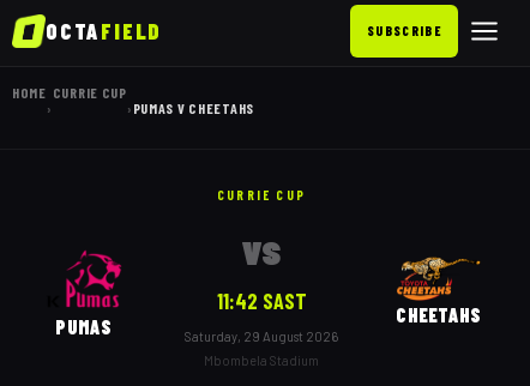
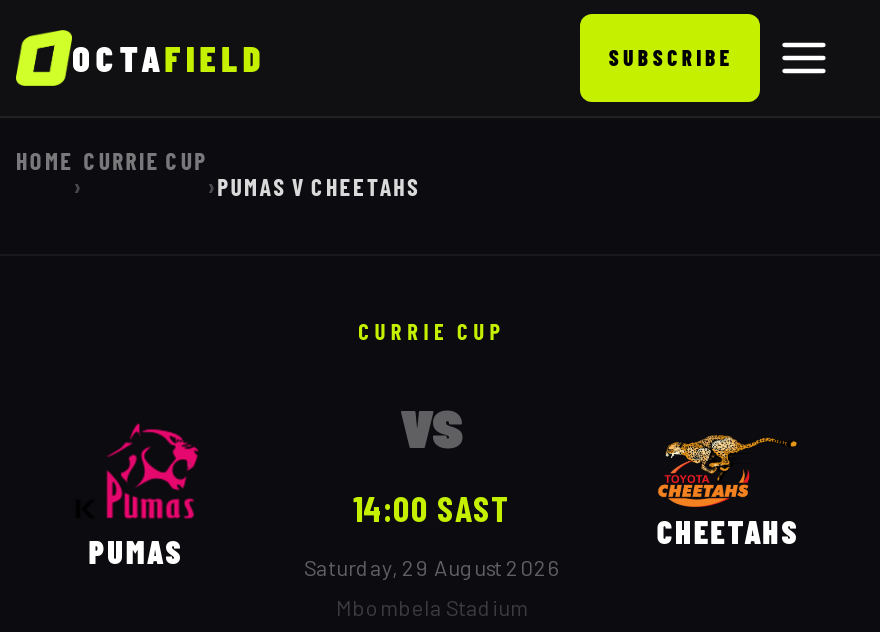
[216,288,306,314] 11:42 SAST -> [353,486,511,530] 14:00 SAST

